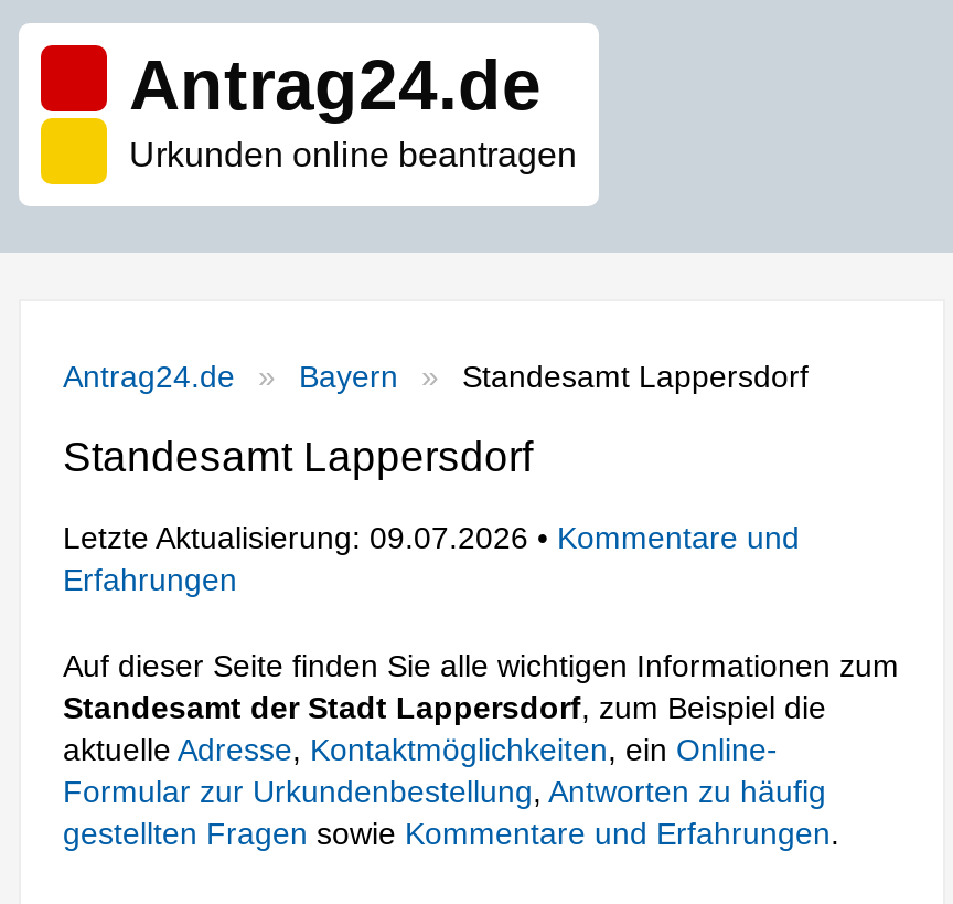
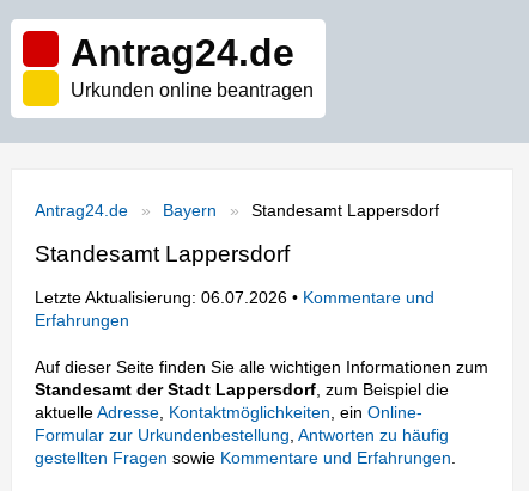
[63,520,800,555] Letzte Aktualisierung: 09.07.2026 • Kommentare und -> [35,288,434,307] Letzte Aktualisierung: 06.07.2026 • Kommentare und

